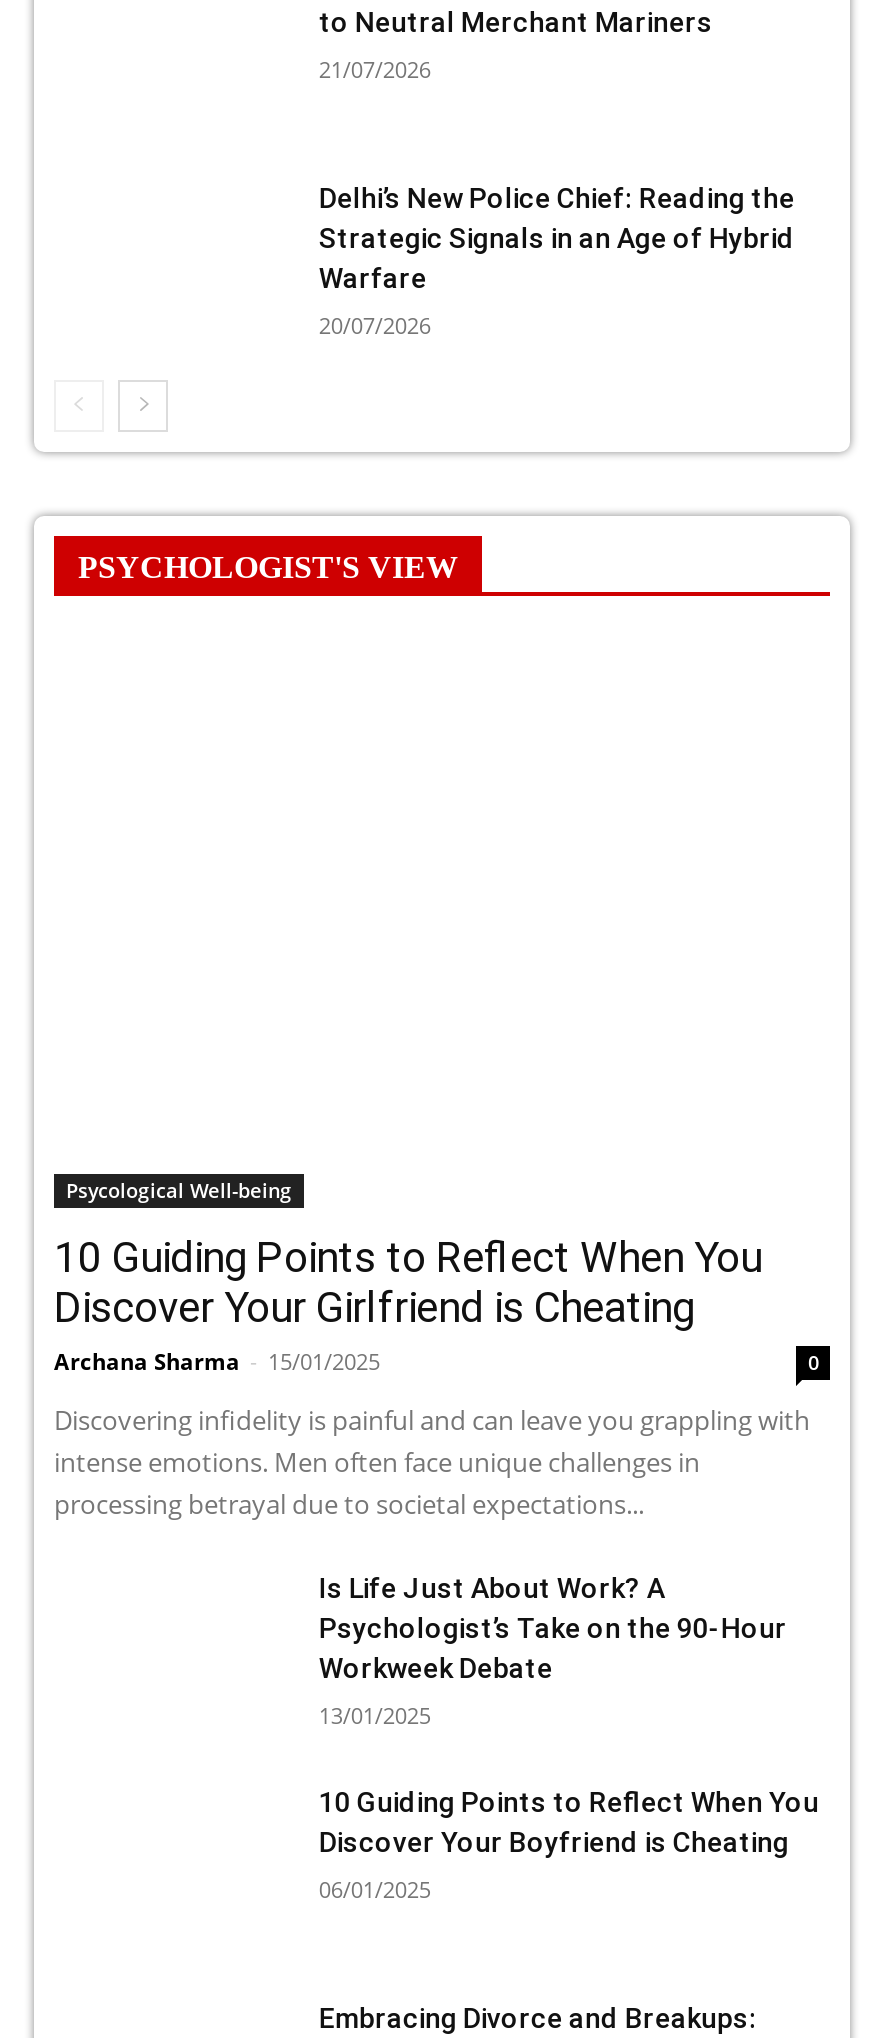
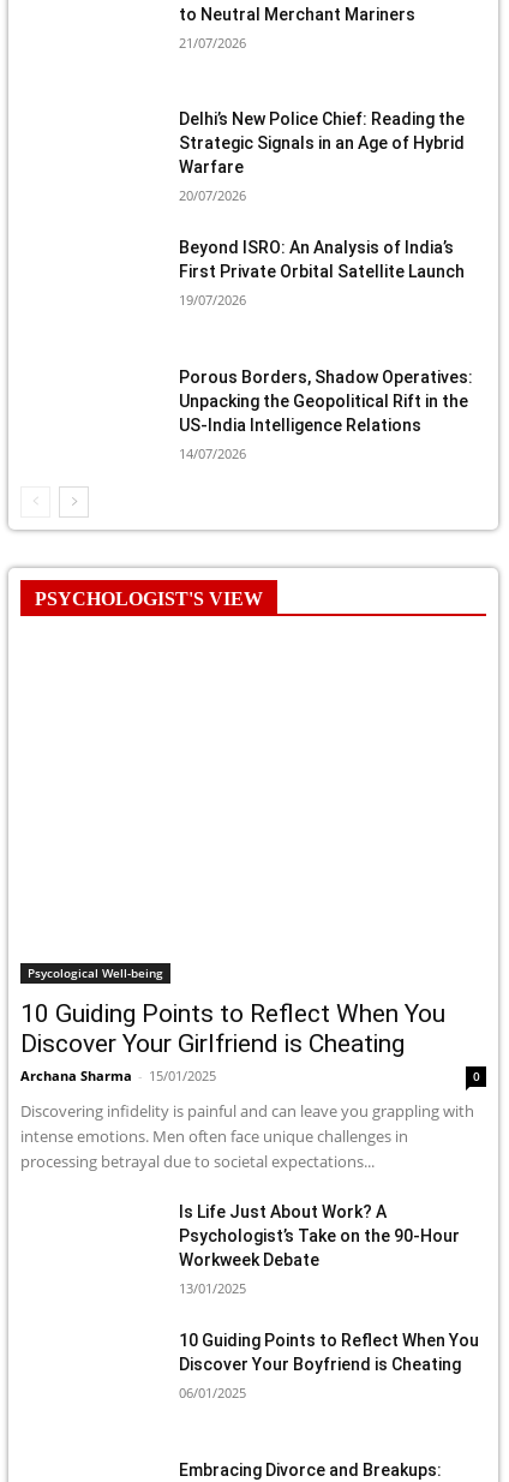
none -> [179,238,465,309] Beyond ISRO: An Analysis of India’s | First Private Orbital Satellite Launch | 19/07/2026
none -> [179,367,473,462] Porous Borders, Shadow Operatives: | Unpacking the Geopolitical Rift in the | US-India Intelligence Relations | 14/07/2026

